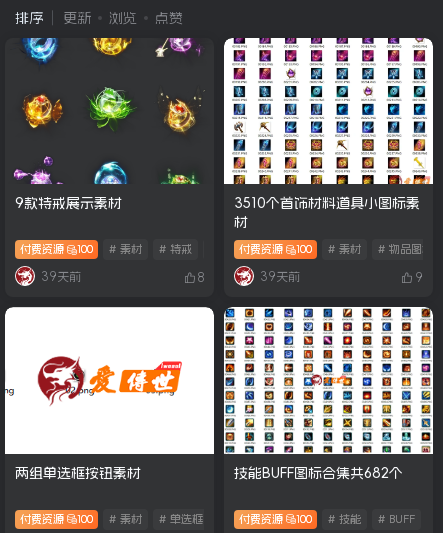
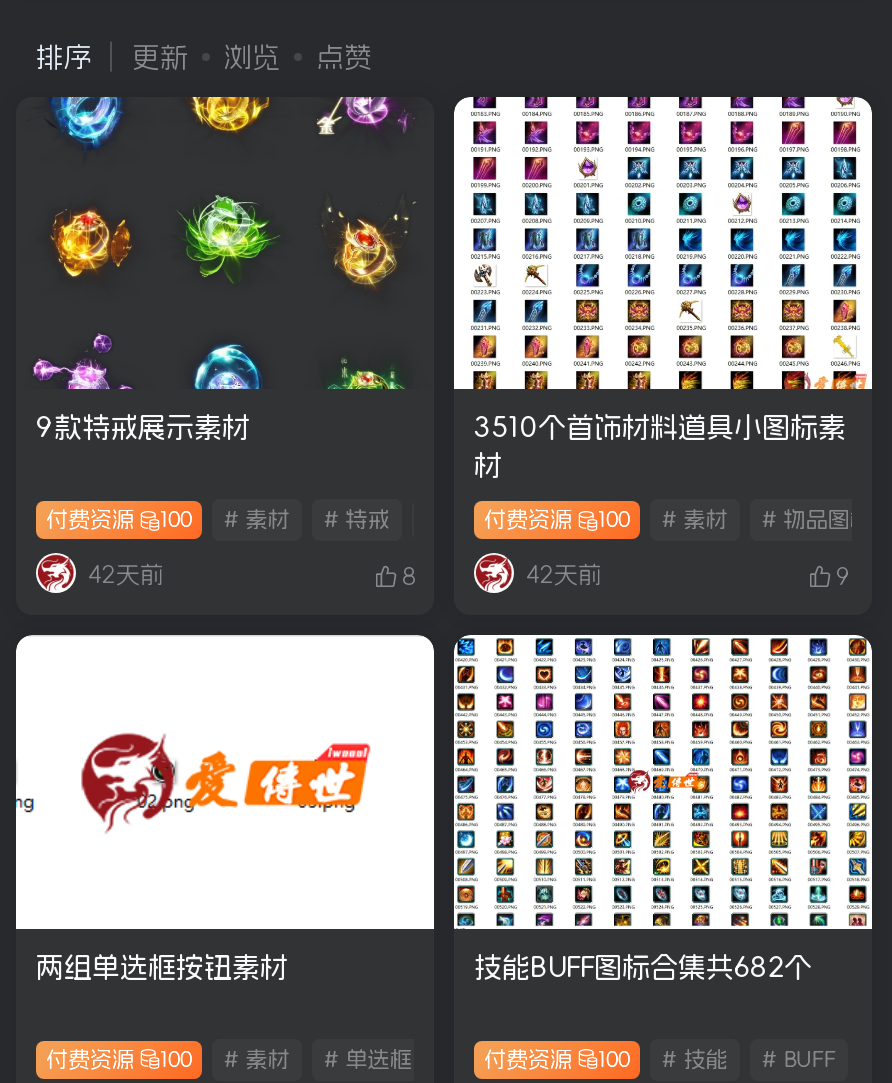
[41,271,81,283] 39天前 -> [88,563,164,587] 42天前
[260,271,300,283] 39天前 -> [526,563,602,587] 42天前

